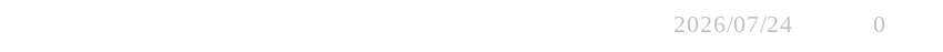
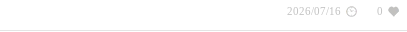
[673,11,793,38] 2026/07/24 -> [287,5,341,17] 2026/07/16

